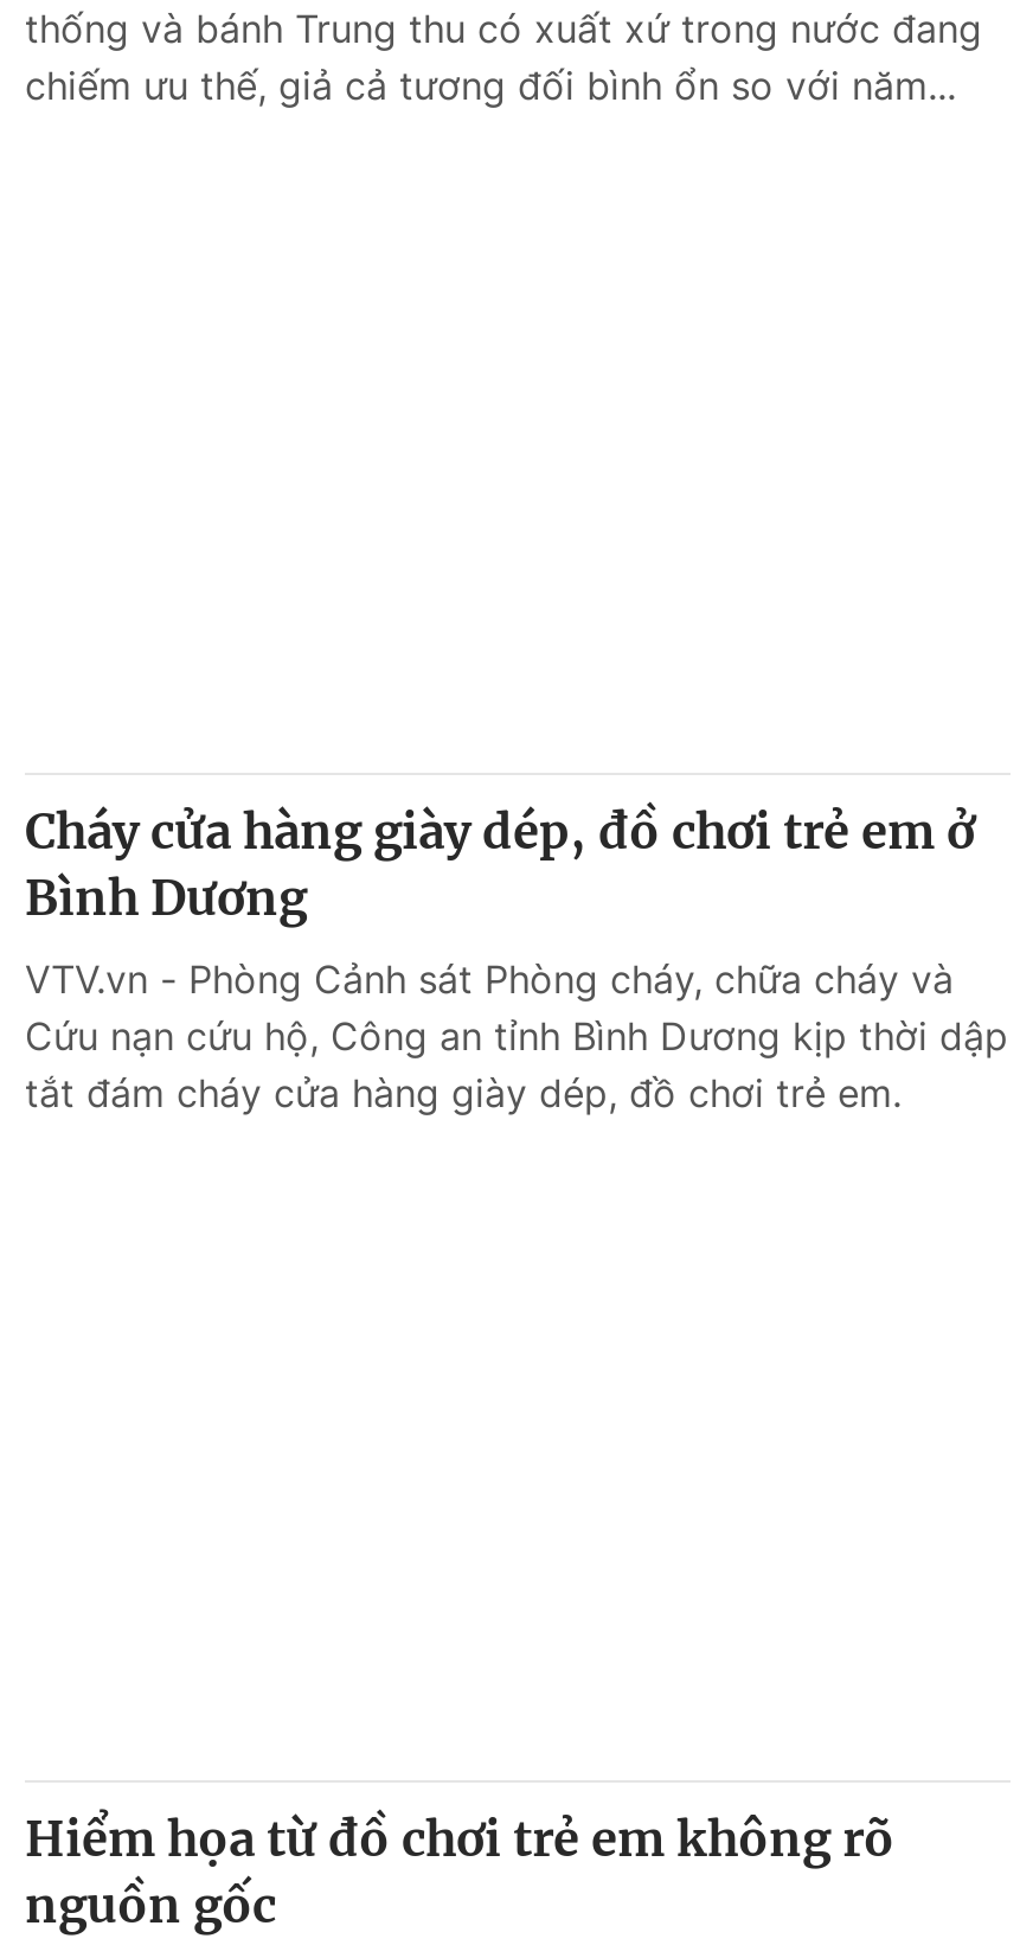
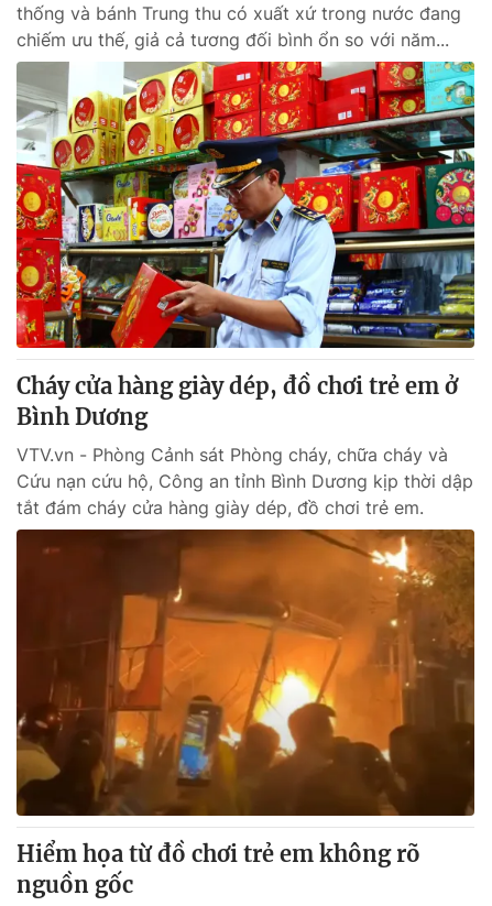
none -> [15,61,475,349] [image]
none -> [15,528,475,817] [image]

